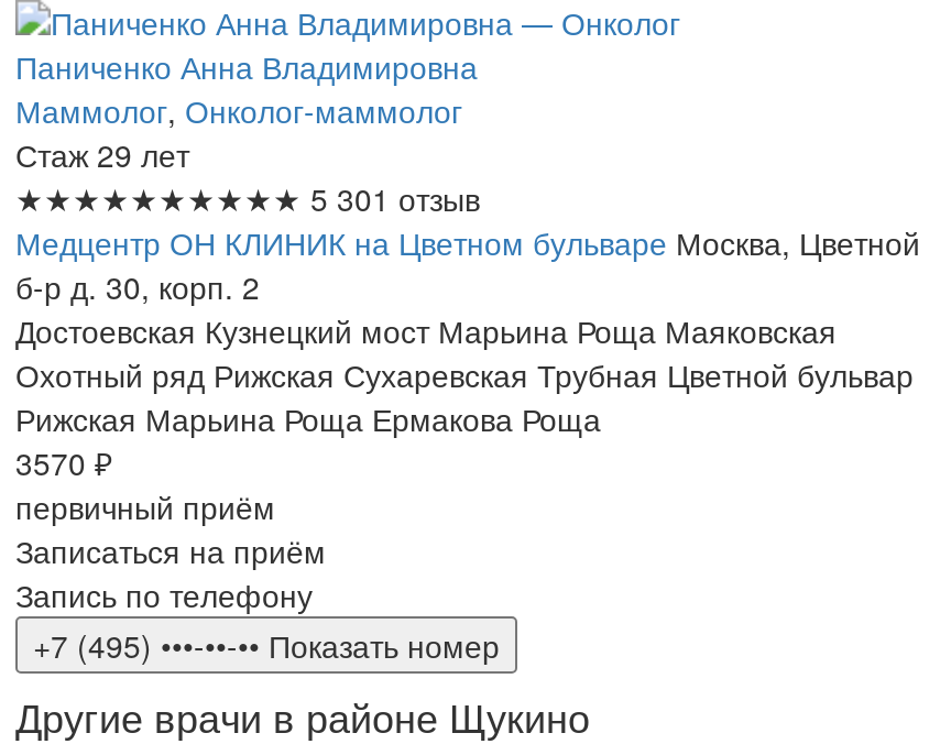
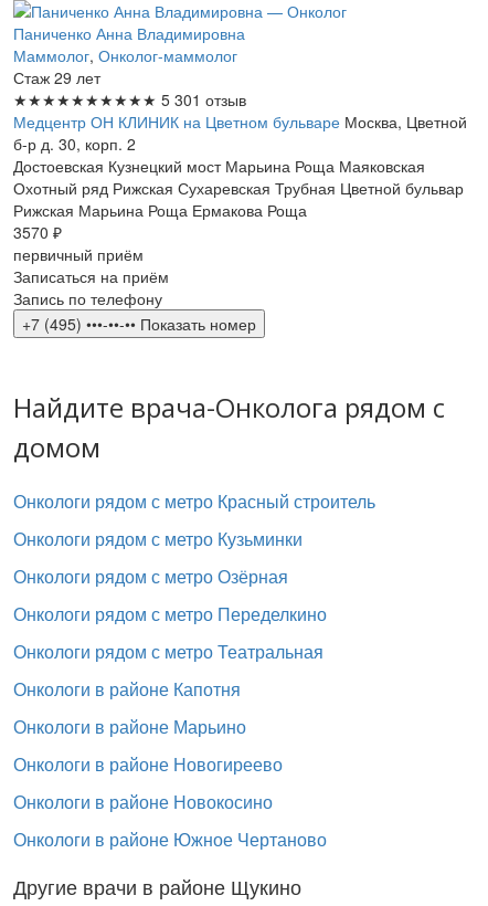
none -> [13,389,445,852] Найдите врача-Онколога рядом с | домом | Онкологи рядом с метро Красный строитель | Онкологи рядом с метро Кузьминки | Онкологи рядом с метро Озёрная | Онкологи рядом с метро Переделкино | Онкологи рядом с метро Театральная | Онкологи в районе Капотня | Онкологи в районе Марьино | Онкологи в районе Новогиреево | Онкологи в районе Новокосино | Онкологи в районе Южное Чертаново

